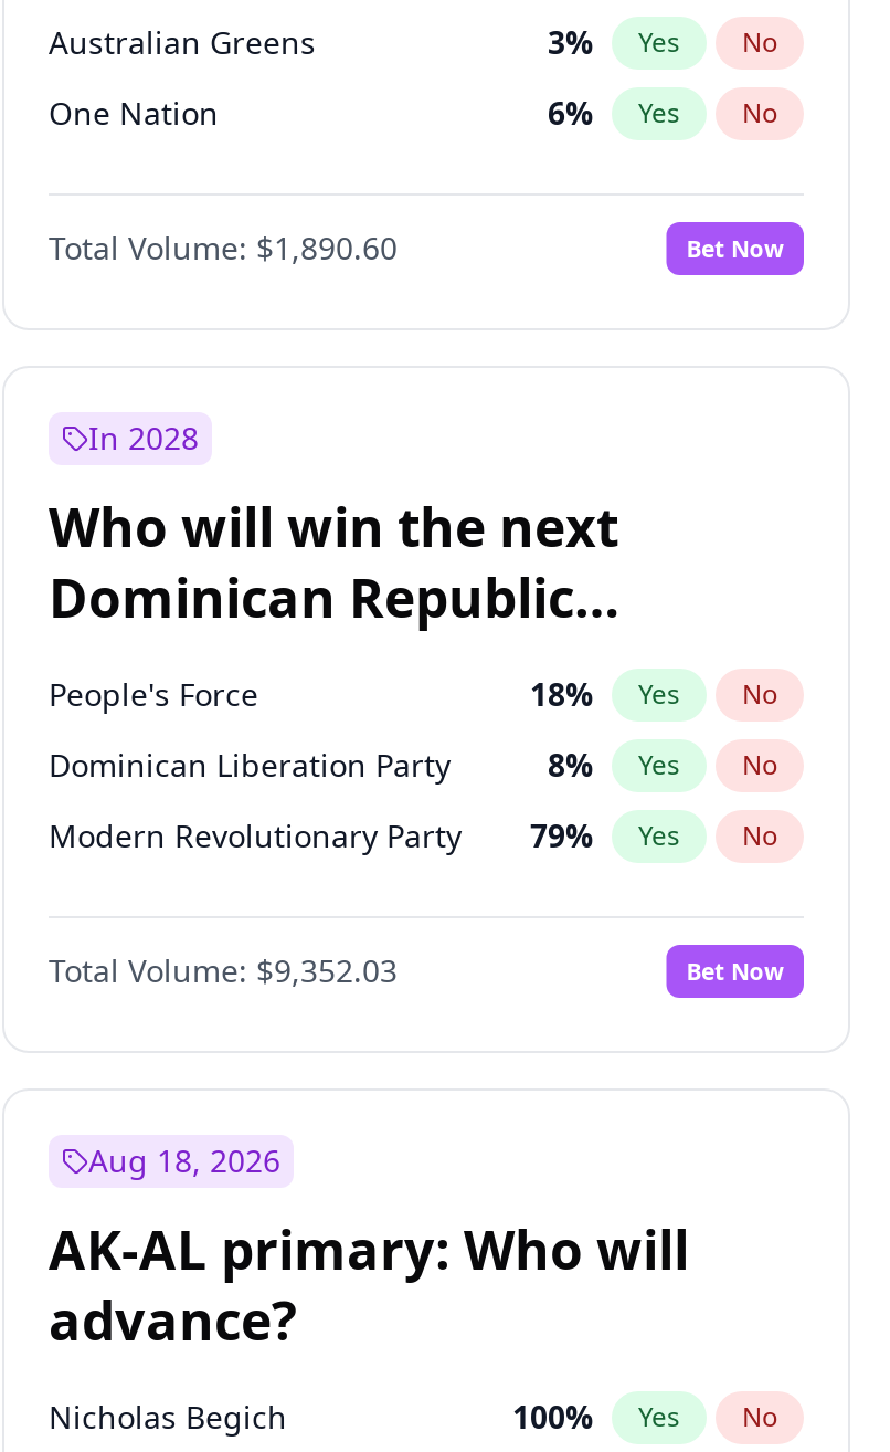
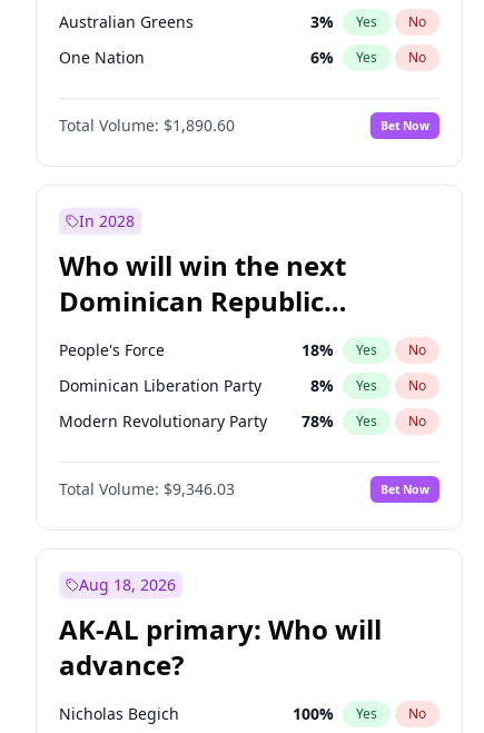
[49,814,777,856] Modern Revolutionary Party 79% Yes No -> [59,410,426,432] Modern Revolutionary Party 78% Yes No
[49,949,398,991] Total Volume: $9,352.03 -> [59,478,235,499] Total Volume: $9,346.03

